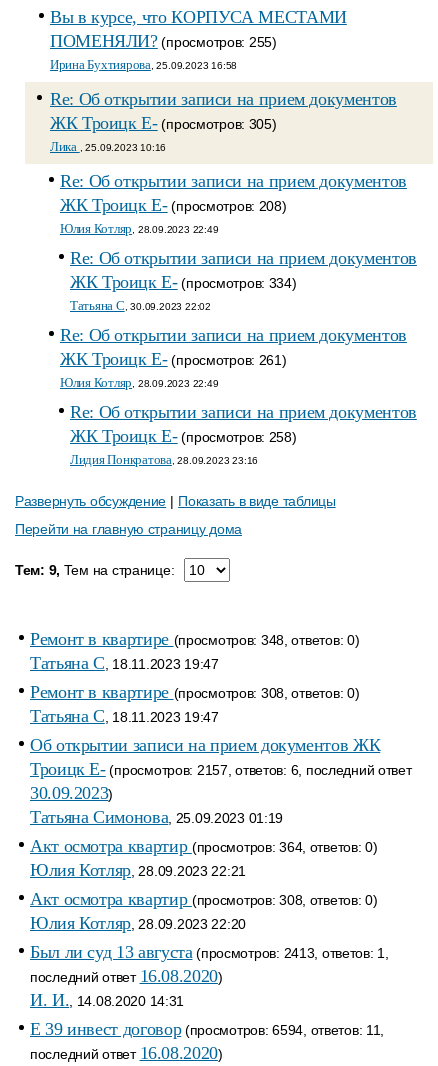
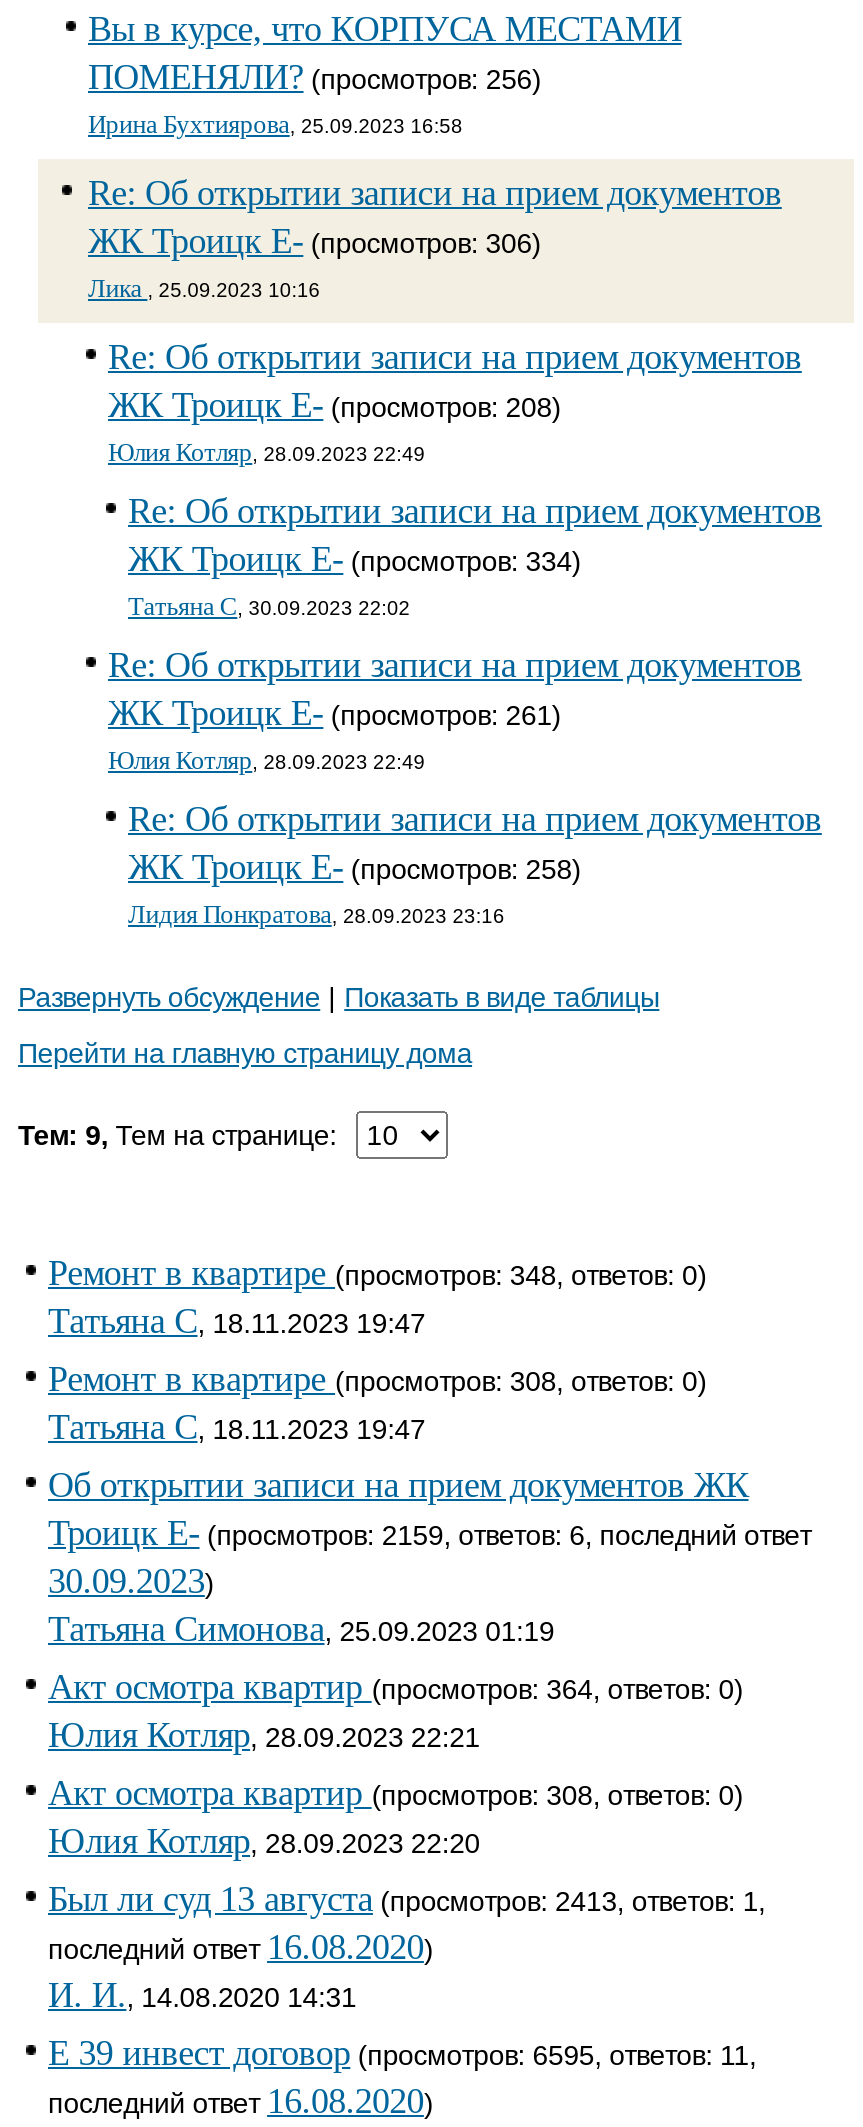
[50,31,277,51] ПОМЕНЯЛИ? (просмотров: 255) -> [88,57,541,97] ПОМЕНЯЛИ? (просмотров: 256)
[50,113,277,133] ЖК Троицк Е- (просмотров: 305) -> [88,221,541,261] ЖК Троицк Е- (просмотров: 306)
[30,759,412,779] Троицк Е- (просмотров: 2157, ответов: 6, последний ответ -> [48,1513,811,1553] Троицк Е- (просмотров: 2159, ответов: 6, последний ответ
[30,1019,384,1039] Е 39 инвест договор (просмотров: 6594, ответов: 11, -> [48,2033,756,2073] Е 39 инвест договор (просмотров: 6595, ответов: 11,

